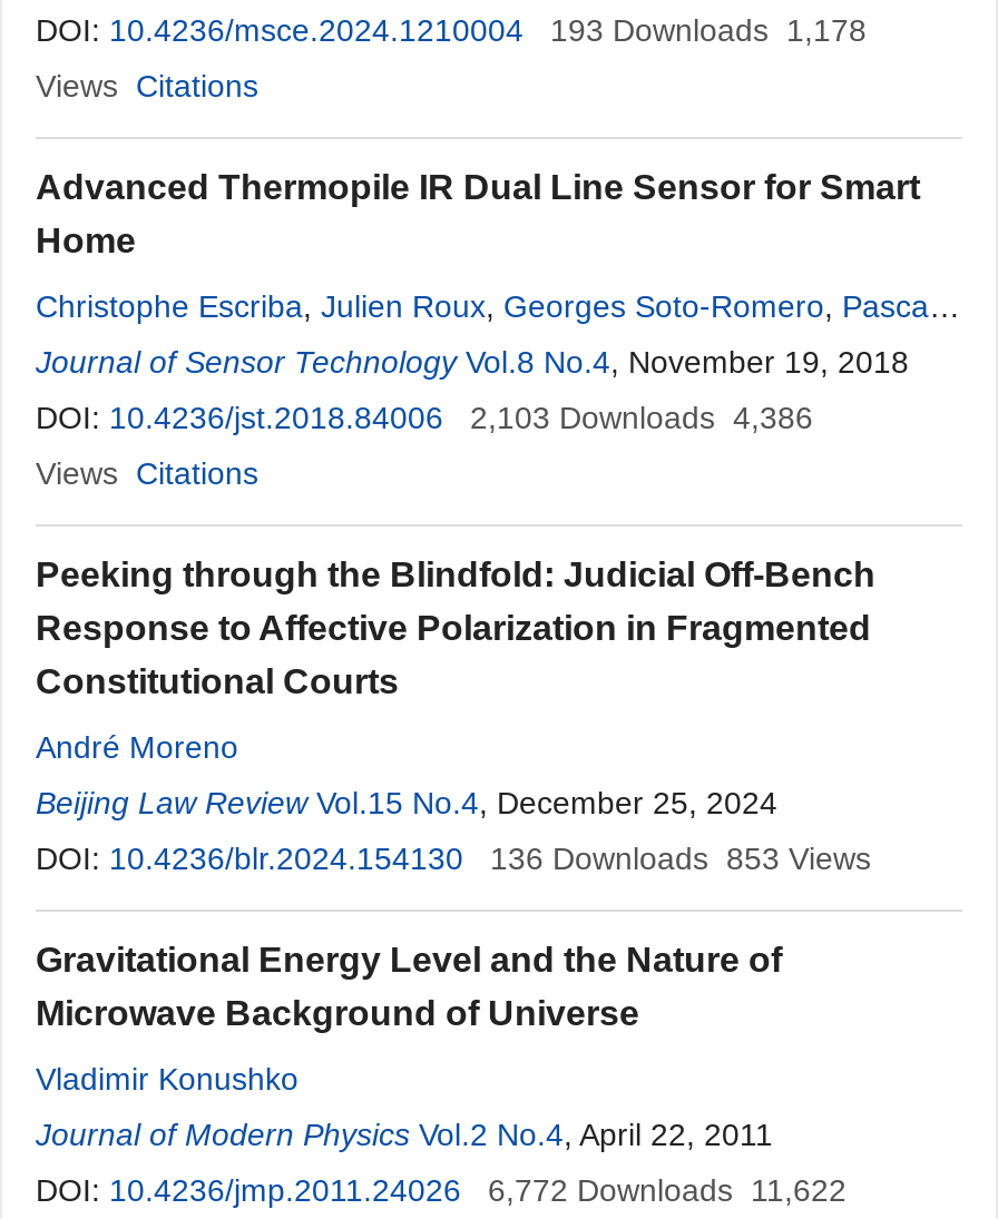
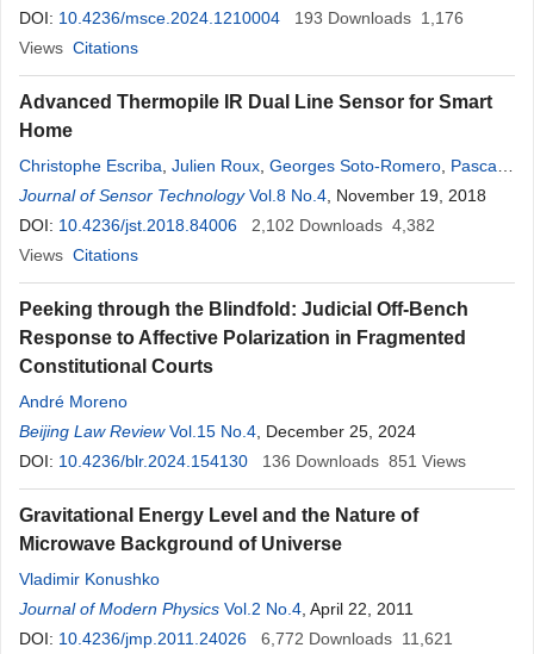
[36,12,867,48] DOI: 10.4236/msce.2024.1210004 193 Downloads 1,178 -> [19,8,464,27] DOI: 10.4236/msce.2024.1210004 193 Downloads 1,176
[36,400,813,435] DOI: 10.4236/jst.2018.84006 2,103 Downloads 4,386 -> [19,216,435,235] DOI: 10.4236/jst.2018.84006 2,102 Downloads 4,382
[490,840,871,876] 136 Downloads 853 Views -> [262,451,466,471] 136 Downloads 851 Views
[36,1172,847,1208] DOI: 10.4236/jmp.2011.24026 6,772 Downloads 11,622 -> [19,629,453,648] DOI: 10.4236/jmp.2011.24026 6,772 Downloads 11,621

